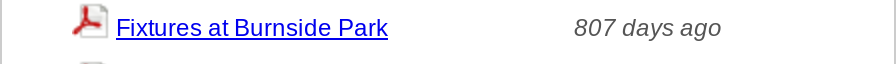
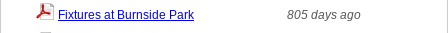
[574,14,722,42] 807 days ago -> [287,8,361,22] 805 days ago

